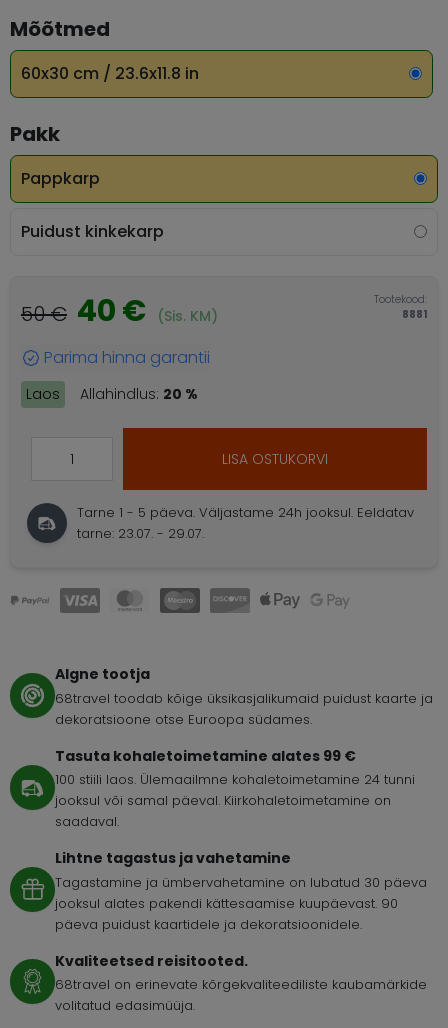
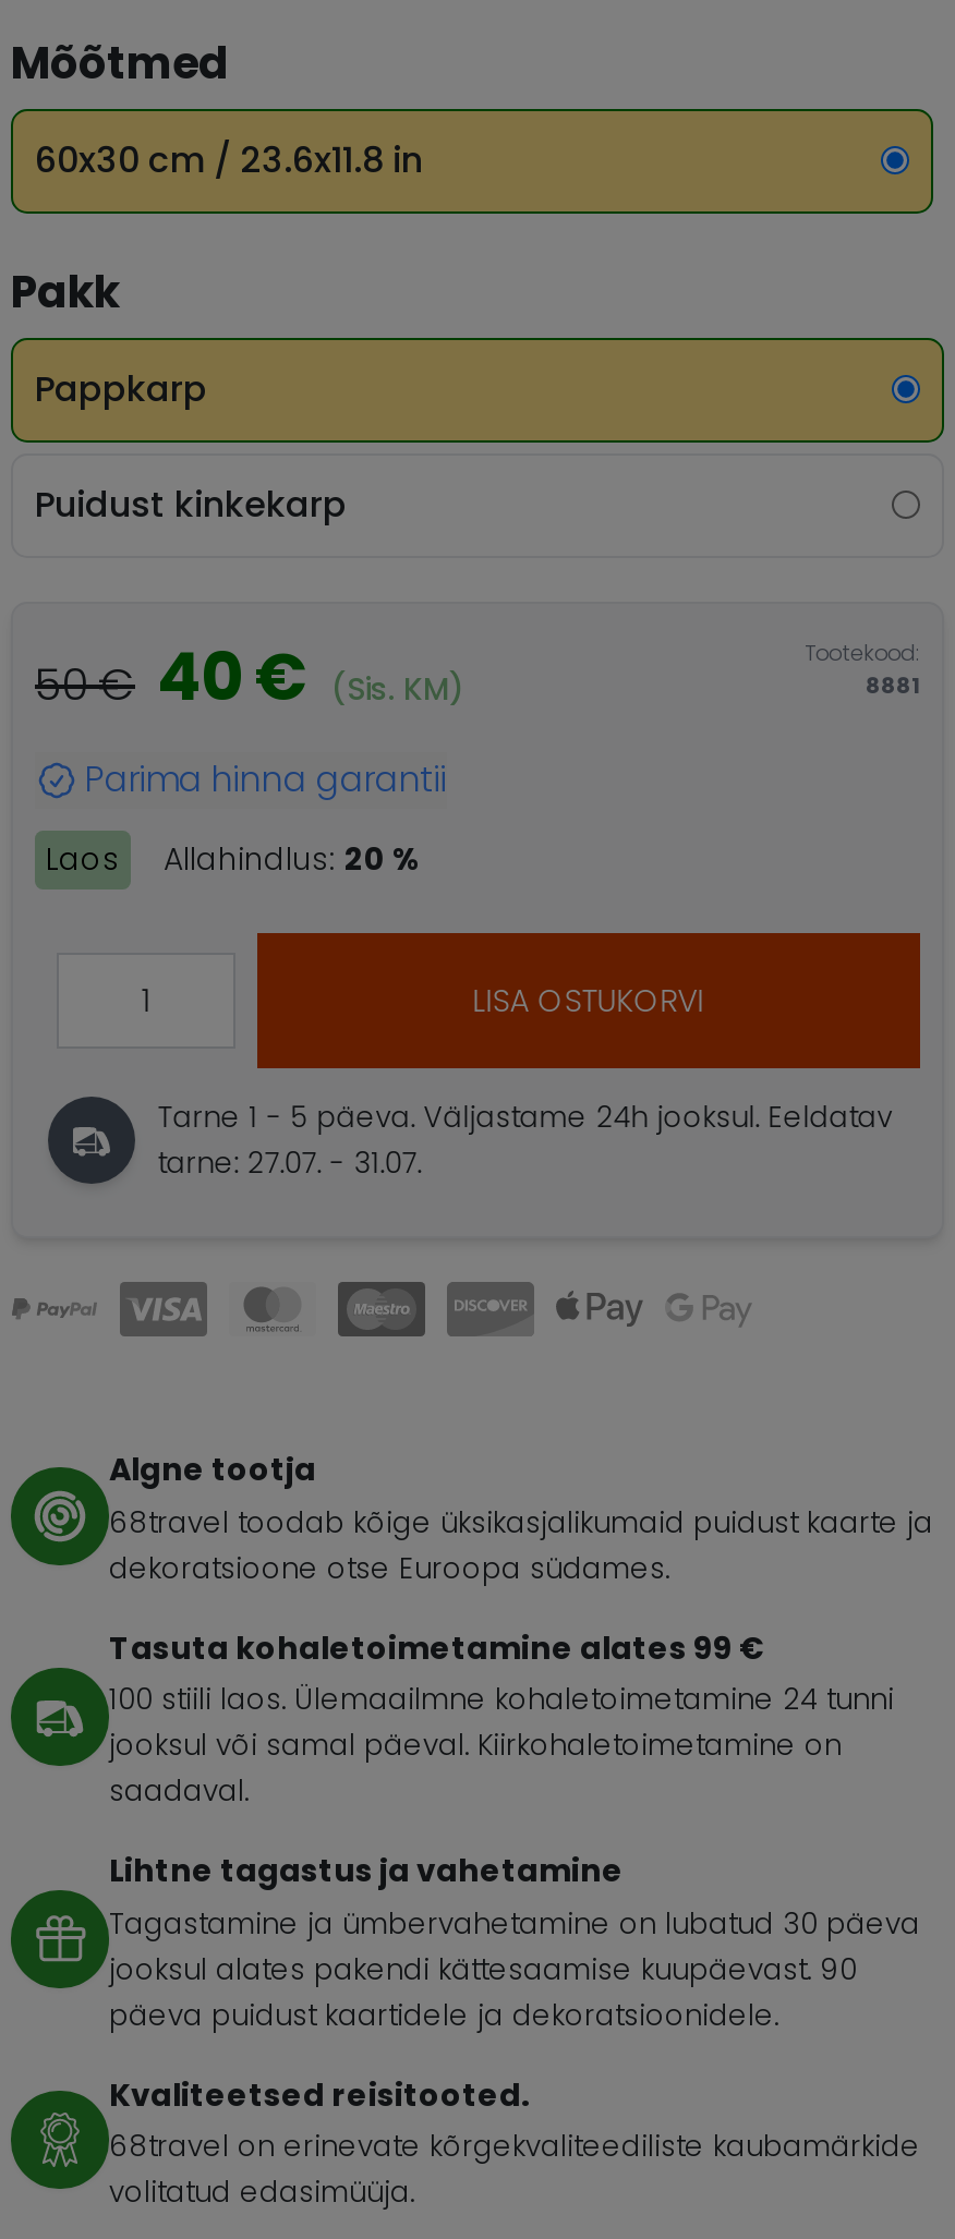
[77,524,204,543] tarne: 23.07. - 29.07. -> [157,1142,421,1184] tarne: 27.07. - 31.07.

